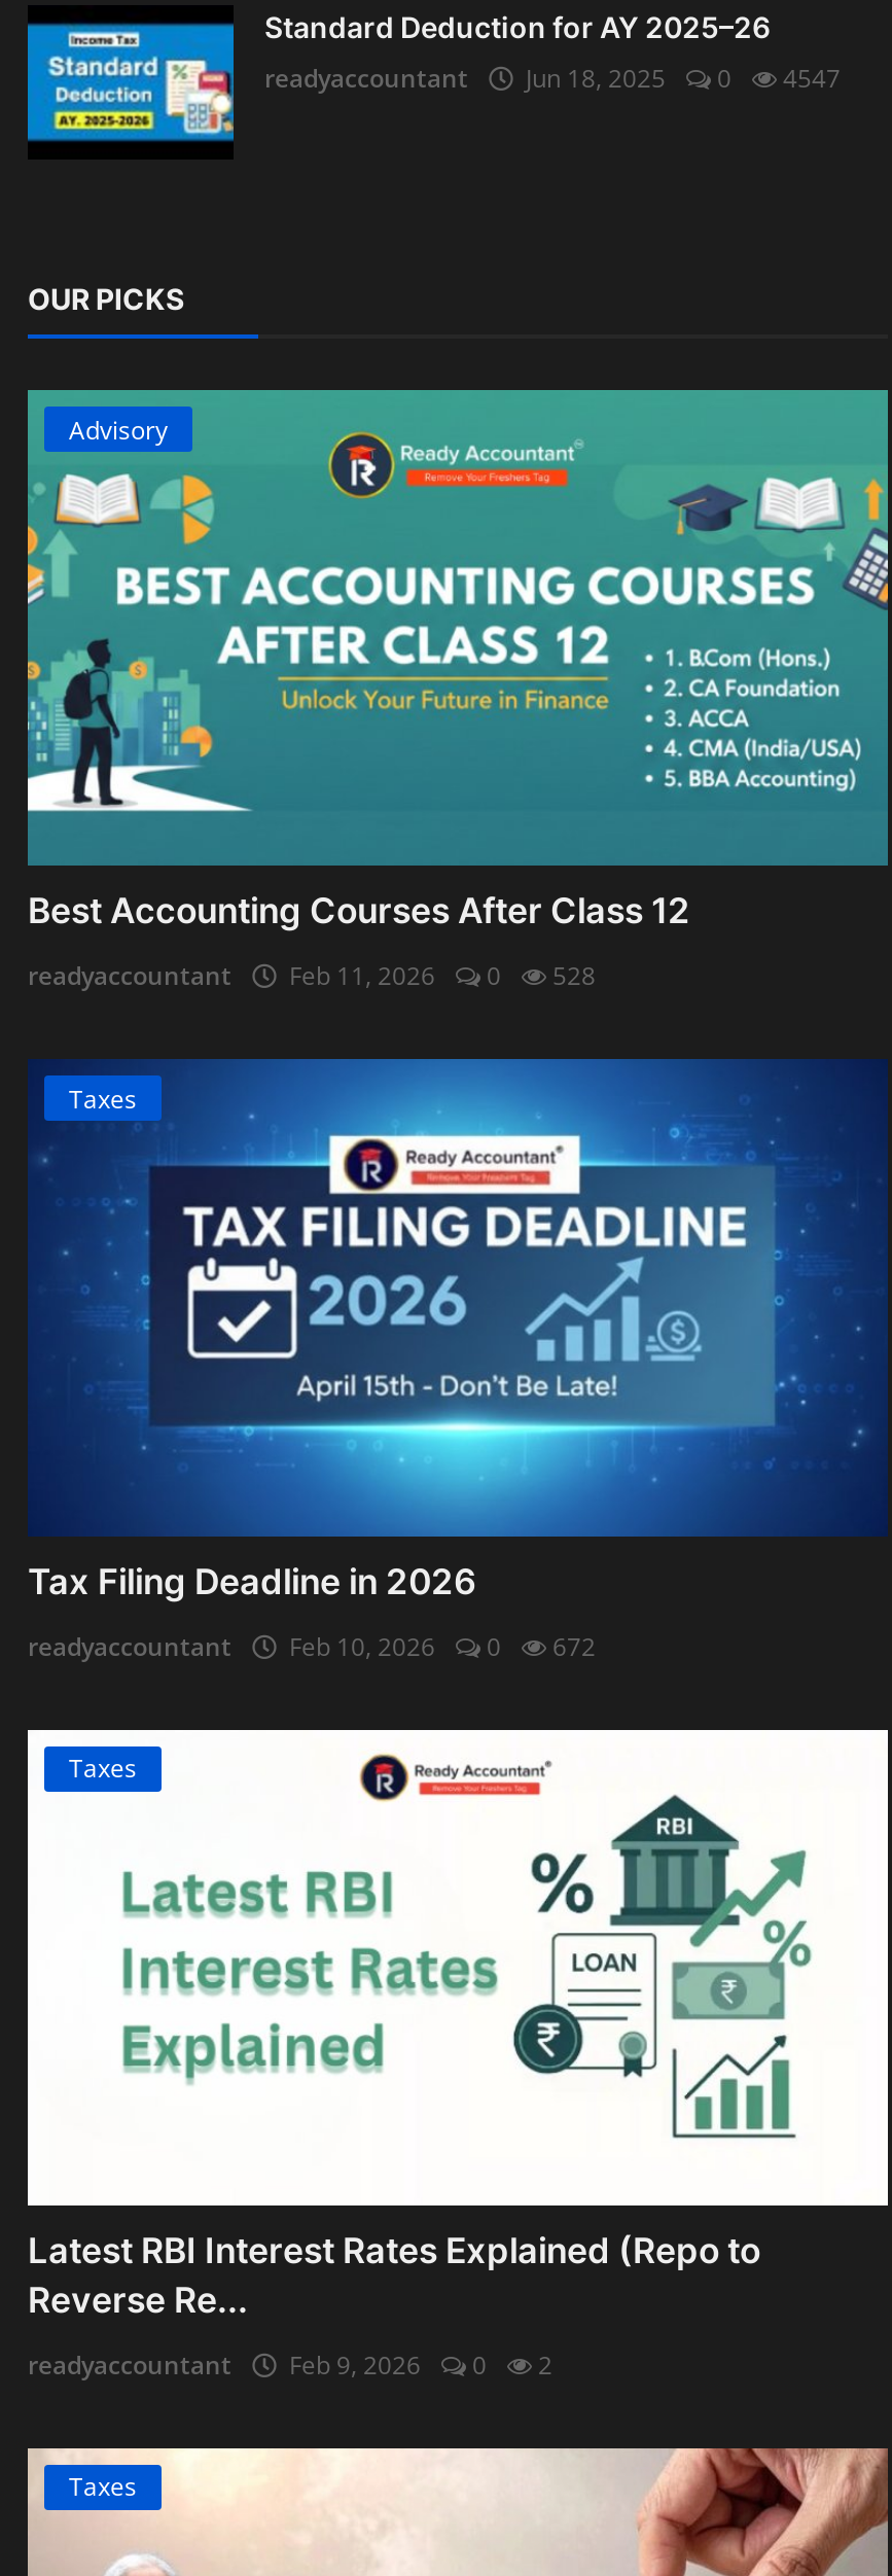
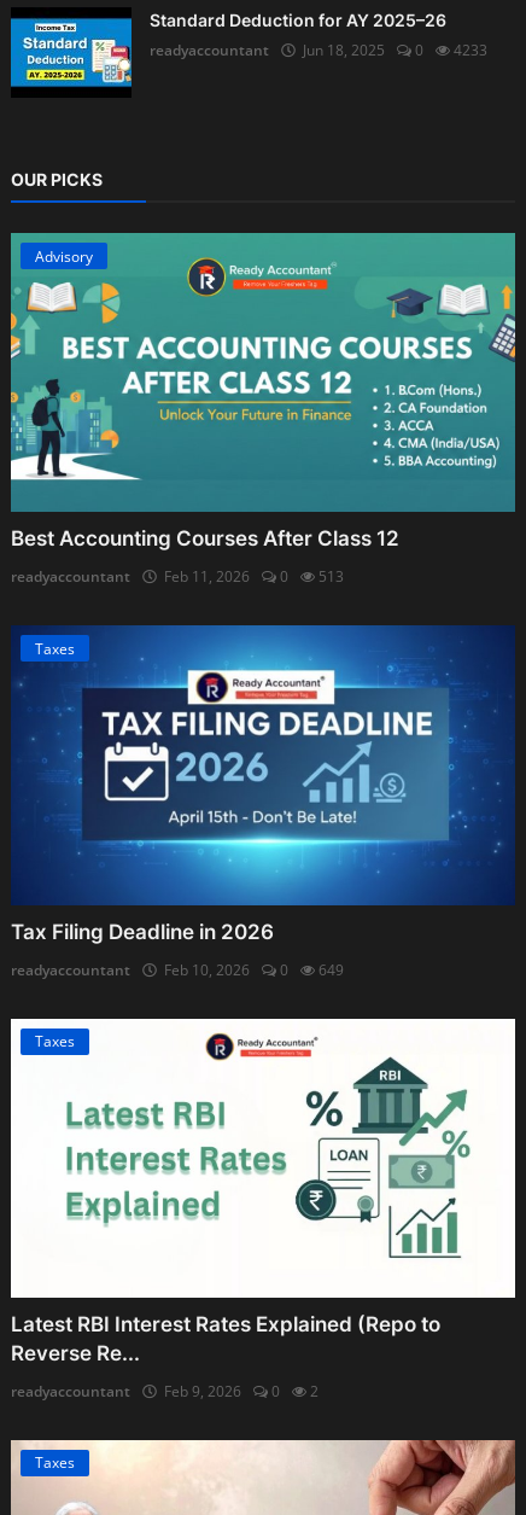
[264,61,841,96] readyaccountant Jun 18, 2025 0 4547 -> [150,40,487,60] readyaccountant Jun 18, 2025 0 4233
[28,959,596,994] readyaccountant Feb 11, 2026 0 528 -> [11,567,344,587] readyaccountant Feb 11, 2026 0 513
[28,1629,596,1664] readyaccountant Feb 10, 2026 0 672 -> [11,959,344,980] readyaccountant Feb 10, 2026 0 649

